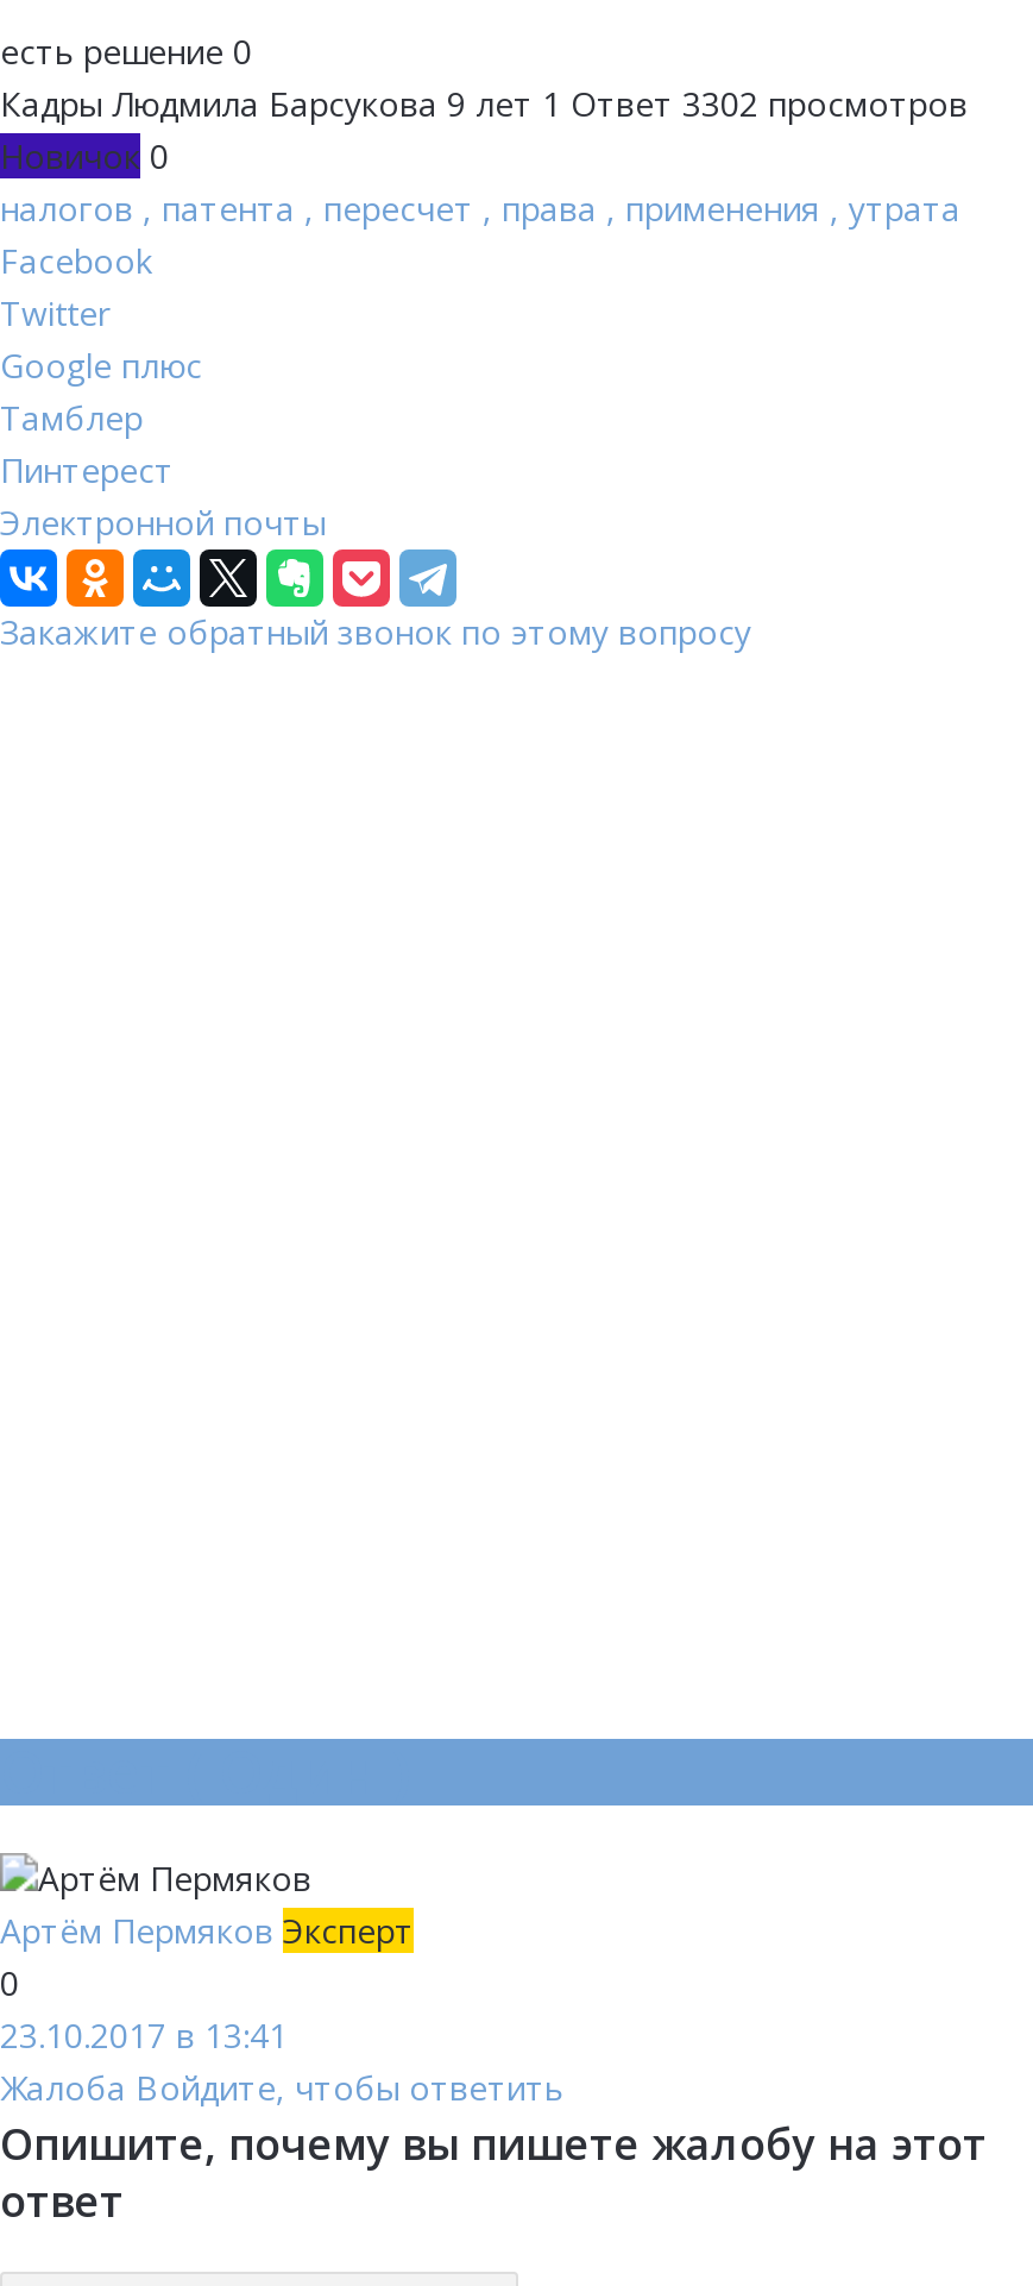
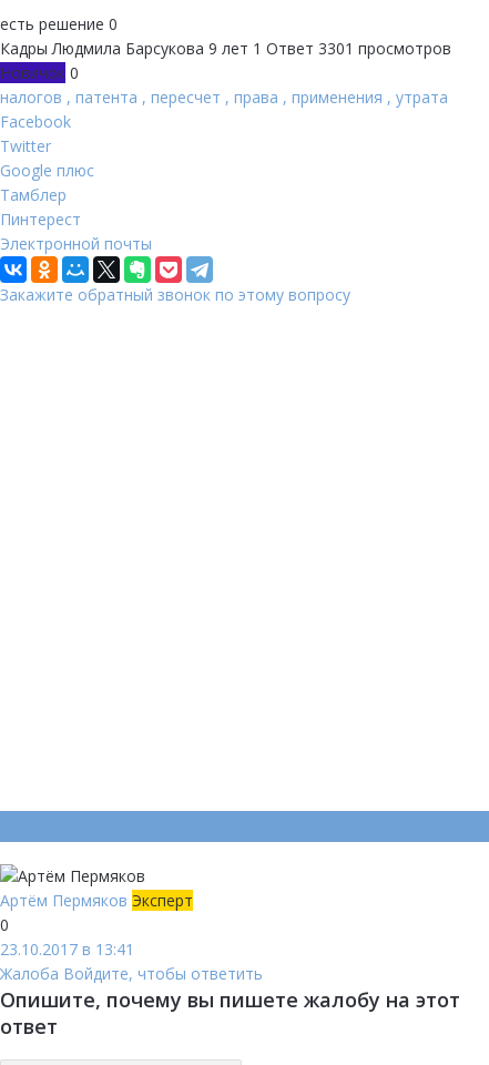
[0,81,968,127] Кадры Людмила Барсукова 9 лет 1 Ответ 3302 просмотров -> [0,38,451,59] Кадры Людмила Барсукова 9 лет 1 Ответ 3301 просмотров

